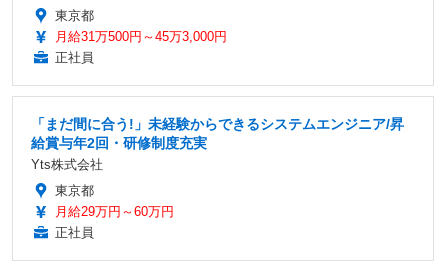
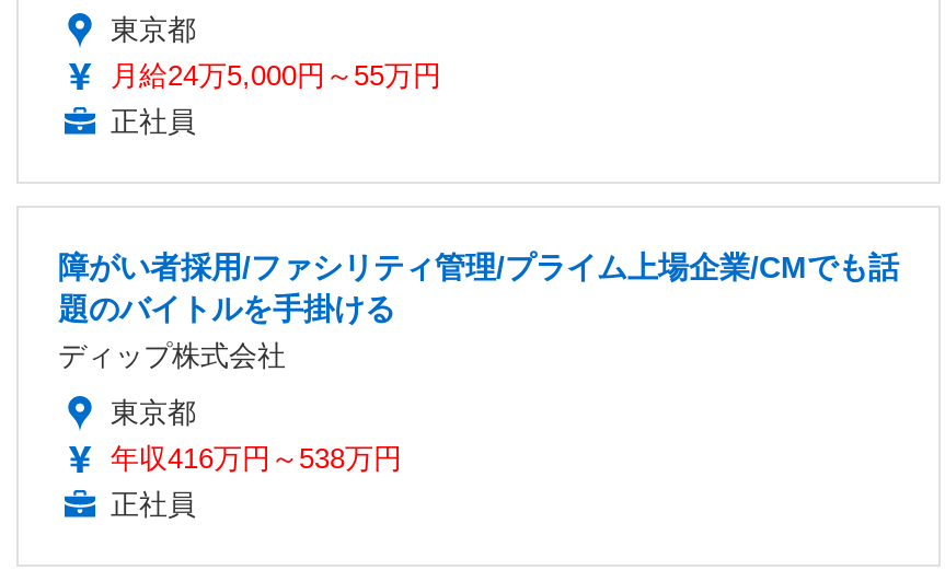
[55,29,227,44] 月給31万500円～45万3,000円 -> [111,59,441,91] 月給24万5,000円～55万円
[31,116,404,172] 「まだ間に合う!」未経験からできるシステムエンジニア/昇 | 給賞与年2回・研修制度充実 | Yts株式会社 -> [58,249,899,372] 障がい者採用/ファシリティ管理/プライム上場企業/CMでも話 | 題のバイトルを手掛ける | ディップ株式会社
[55,204,174,219] 月給29万円～60万円 -> [111,442,402,474] 年収416万円～538万円

